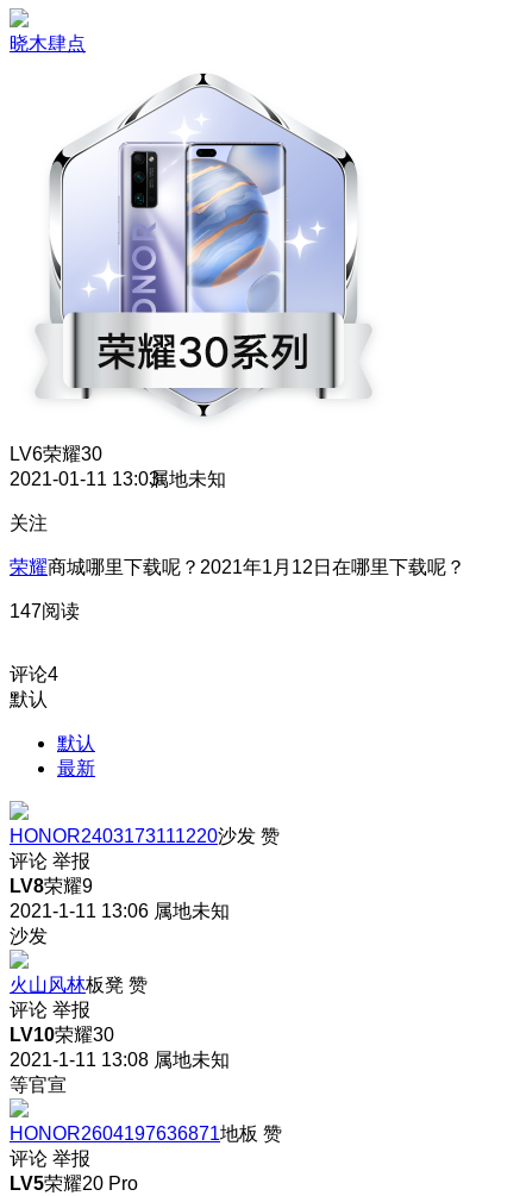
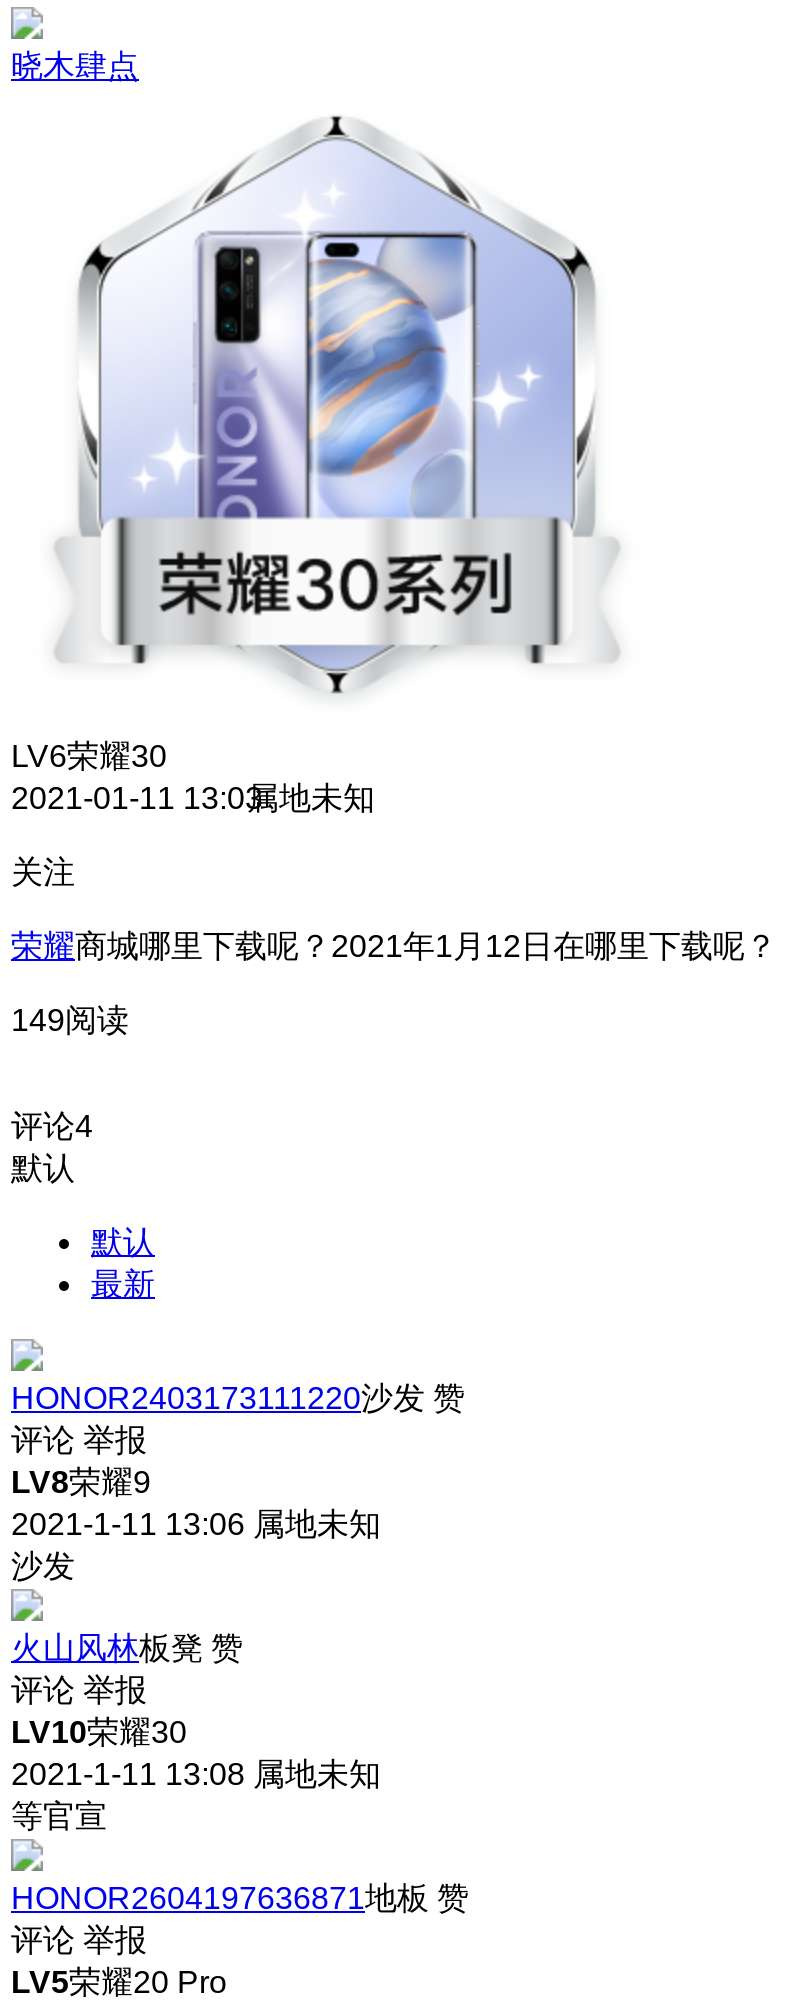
[10,601,80,621] 147阅读 -> [11,1003,129,1037] 149阅读

